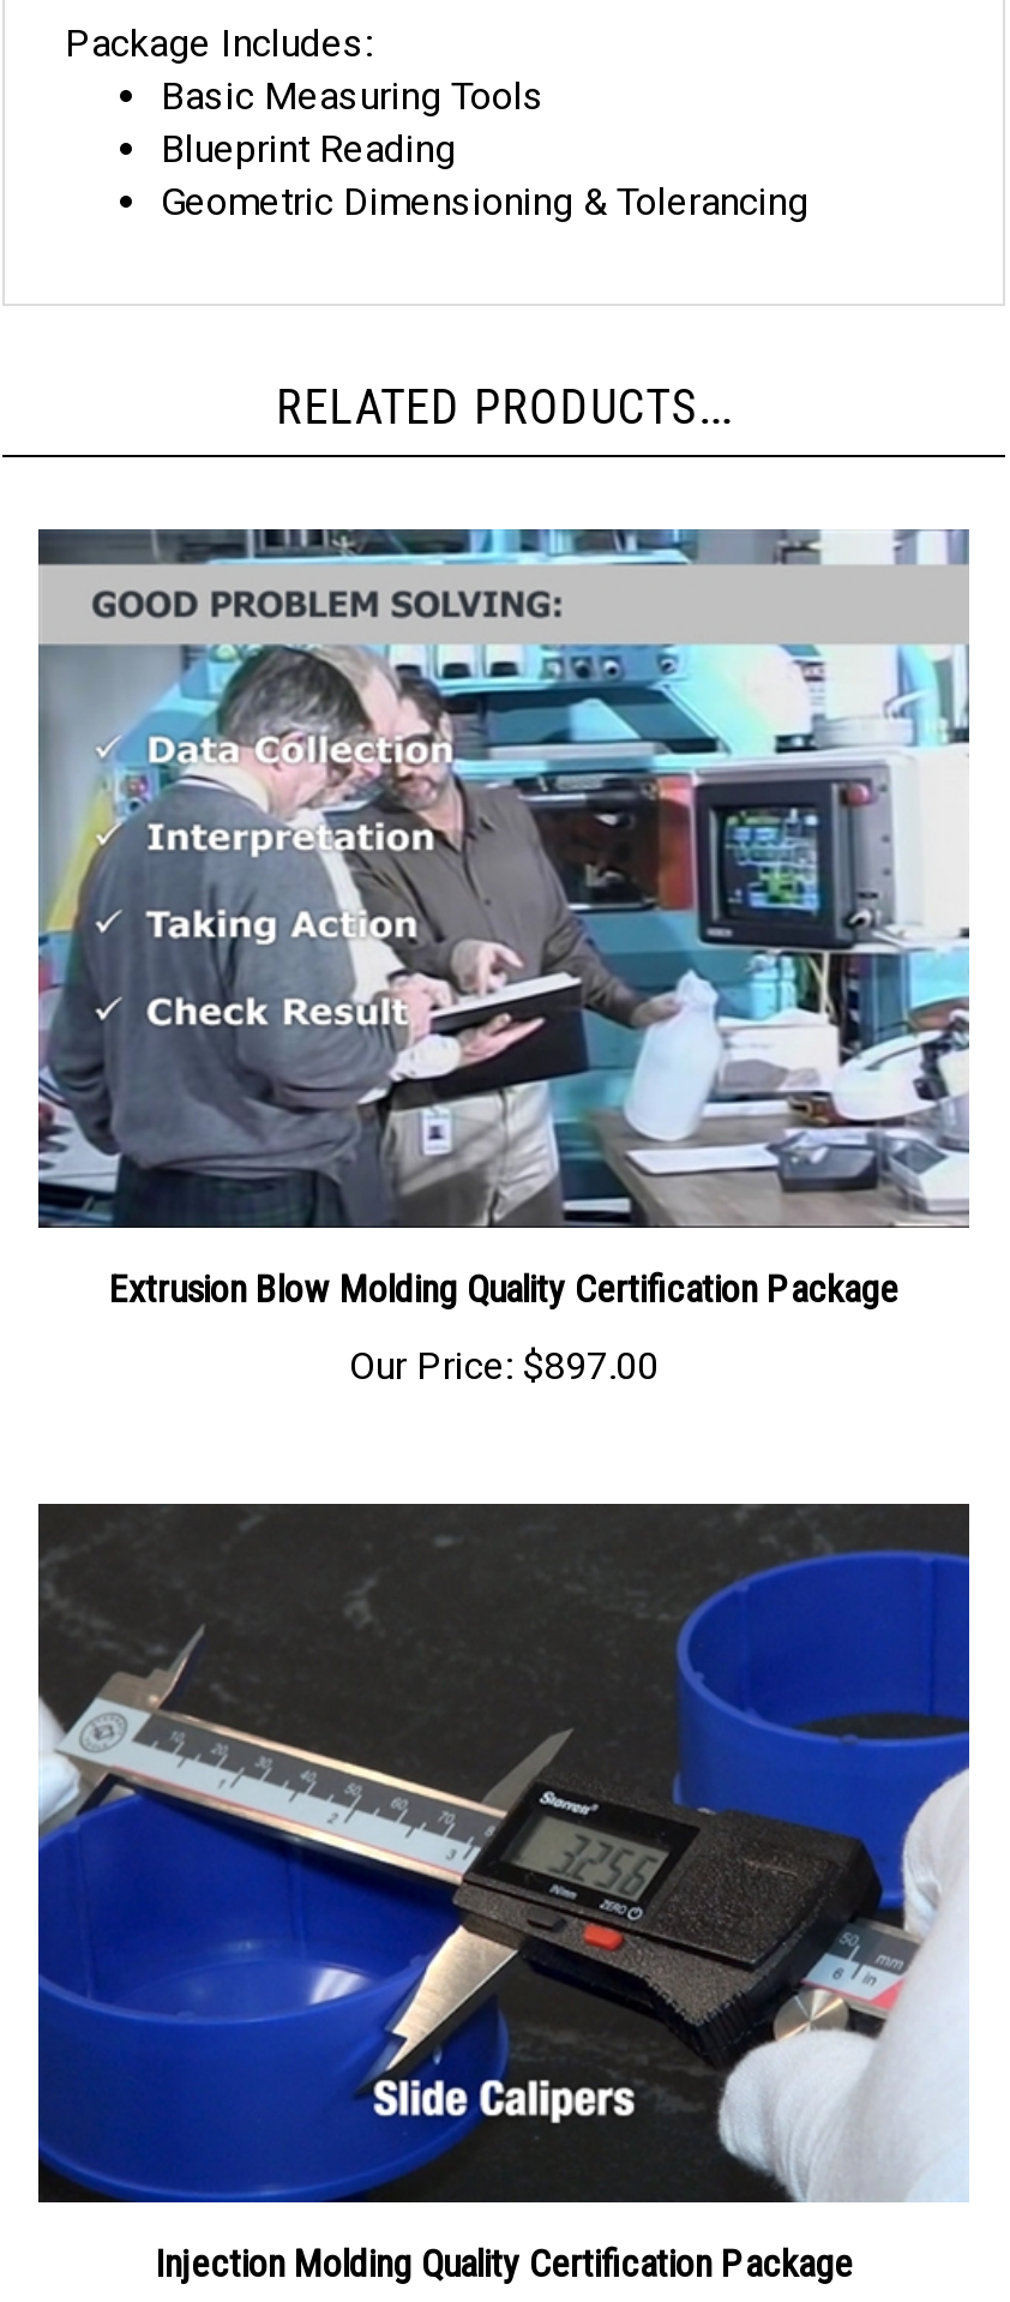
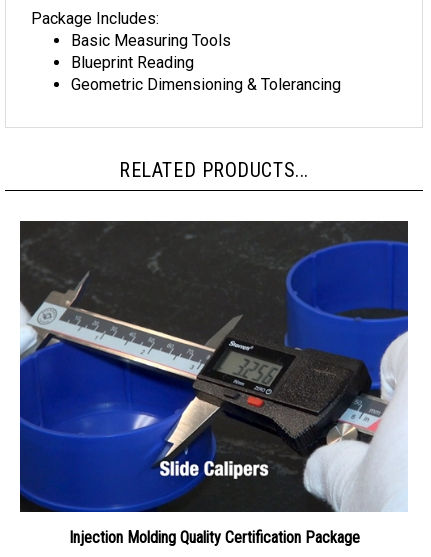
[36,527,972,1391] [image] | Extrusion Blow Molding Quality Certification Package | Our Price: $897.00 -> none

